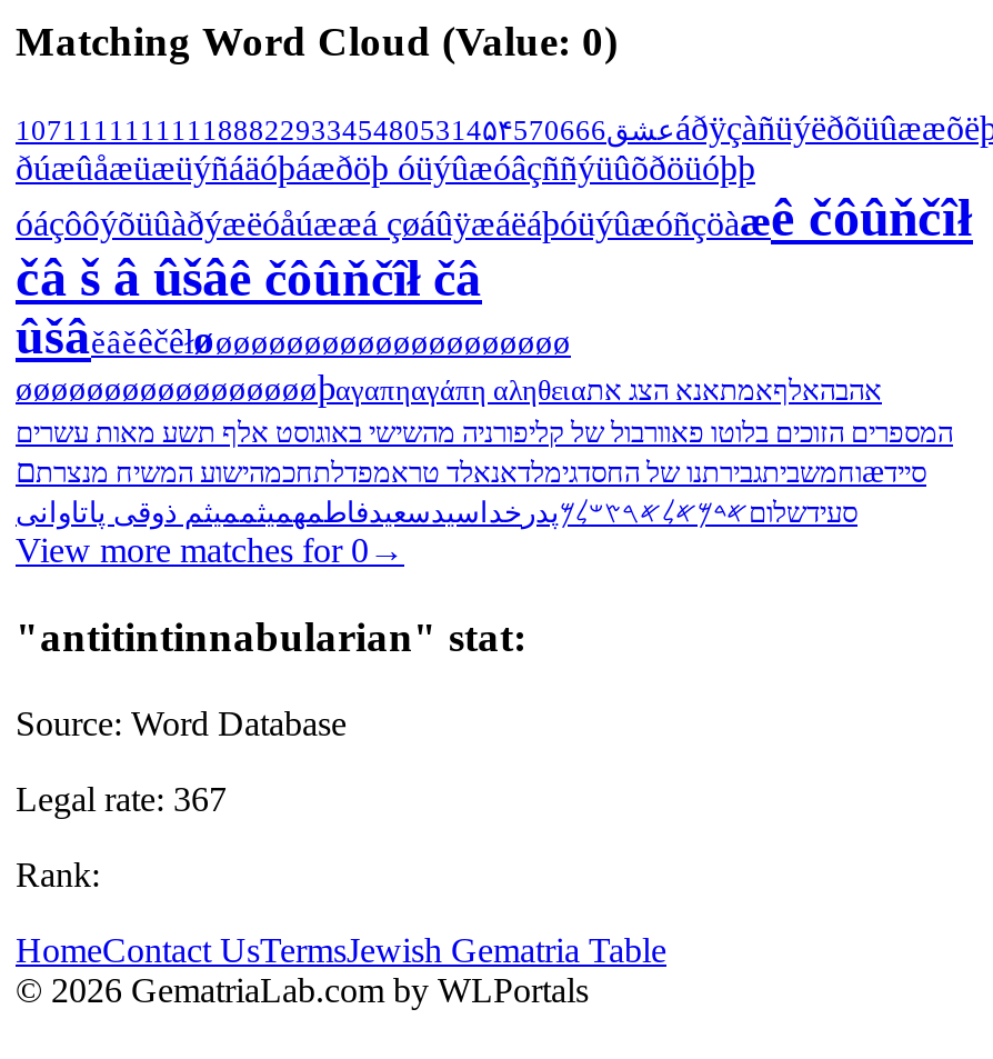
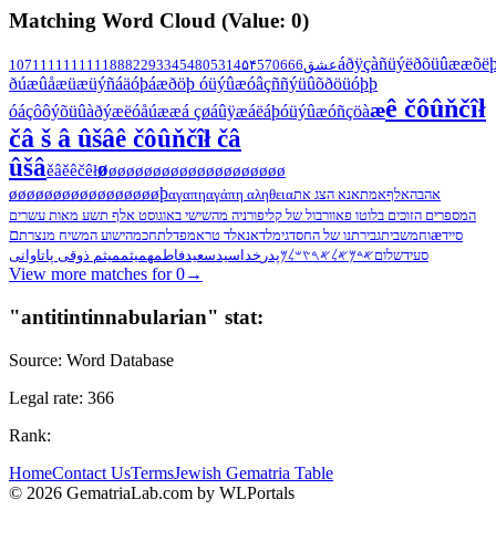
[16,779,227,817] Legal rate: 367 -> [9,388,114,407] Legal rate: 366

